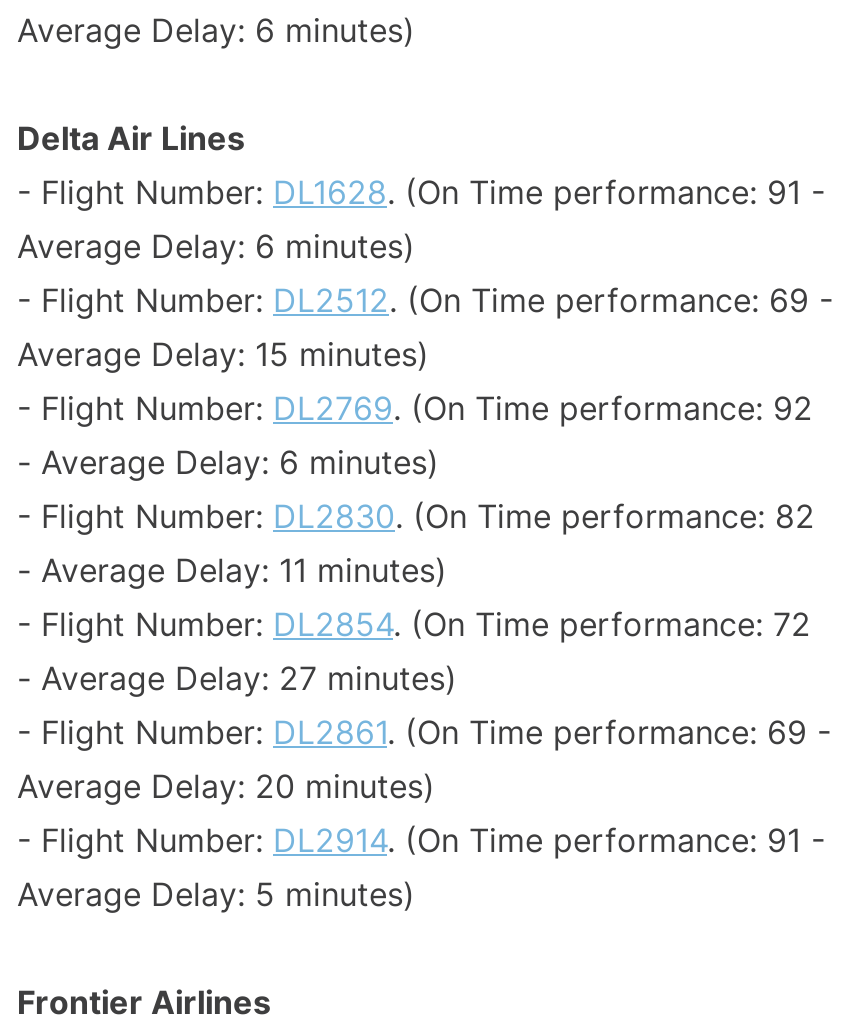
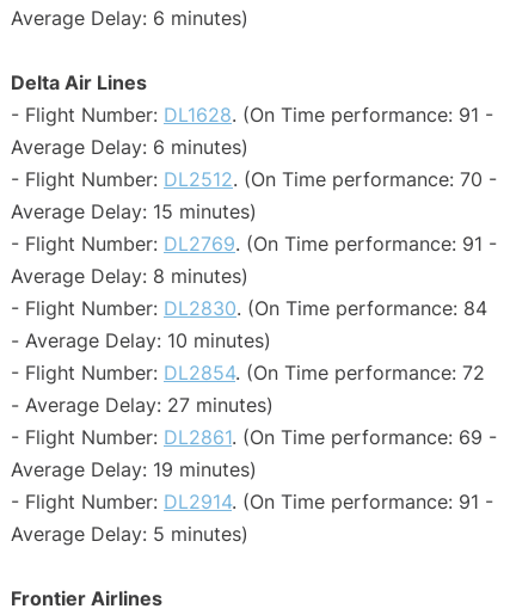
[17,280,833,320] - Flight Number: DL2512. (On Time performance: 69 - -> [11,167,497,191] - Flight Number: DL2512. (On Time performance: 70 -
[17,388,815,590] - Flight Number: DL2769. (On Time performance: 92 | - Average Delay: 6 minutes) | - Flight Number: DL2830. (On Time performance: 82 | - Average Delay: 11 minutes) -> [11,232,497,352] - Flight Number: DL2769. (On Time performance: 91 - | Average Delay: 8 minutes) | - Flight Number: DL2830. (On Time performance: 84 | - Average Delay: 10 minutes)
[17,766,435,806] Average Delay: 20 minutes) -> [11,457,257,481] Average Delay: 19 minutes)

